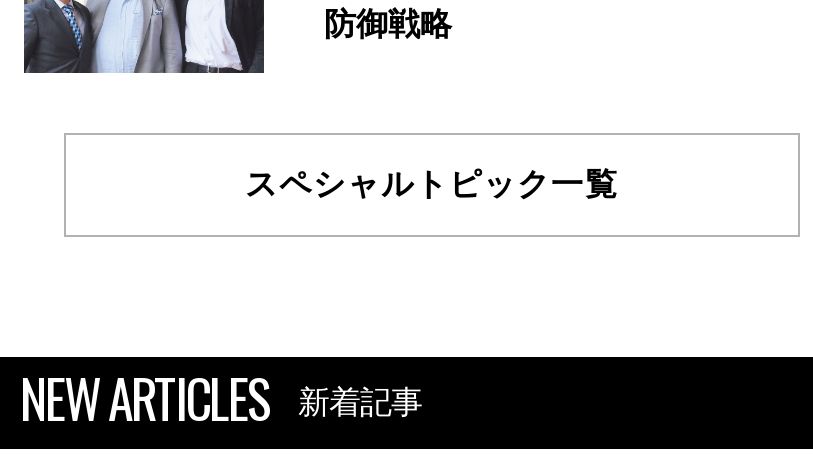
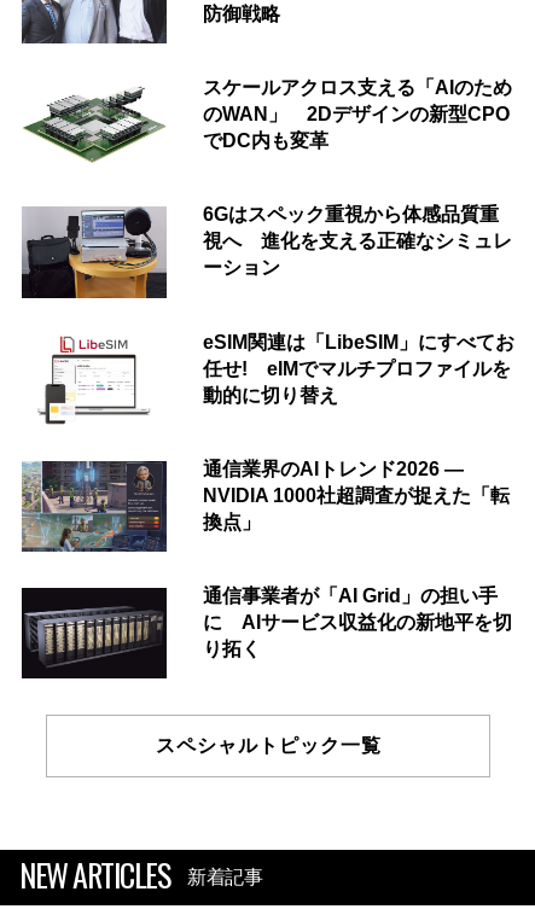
none -> [21,585,512,680] [image] | 通信事業者が「AI Grid」の担い手 | に AIサービス収益化の新地平を切 | り拓く
none -> [22,205,512,299] [image] | 6Gはスペック重視から体感品質重 | 視へ 進化を支える正確なシミュレ | ーション
none -> [22,458,510,553] [image] | 通信業界のAIトレンド2026 ― | NVIDIA 1000社超調査が捉えた「転 | 換点」
none -> [23,78,512,163] [image] | スケールアクロス支える「AIのため | のWAN」 2Dデザインの新型CPO | でDC内も変革
none -> [37,336,150,425] [image]
none -> [203,331,514,405] eSIM関連は「LibeSIM」にすべてお | 任せ! eIMでマルチプロファイルを | 動的に切り替え

